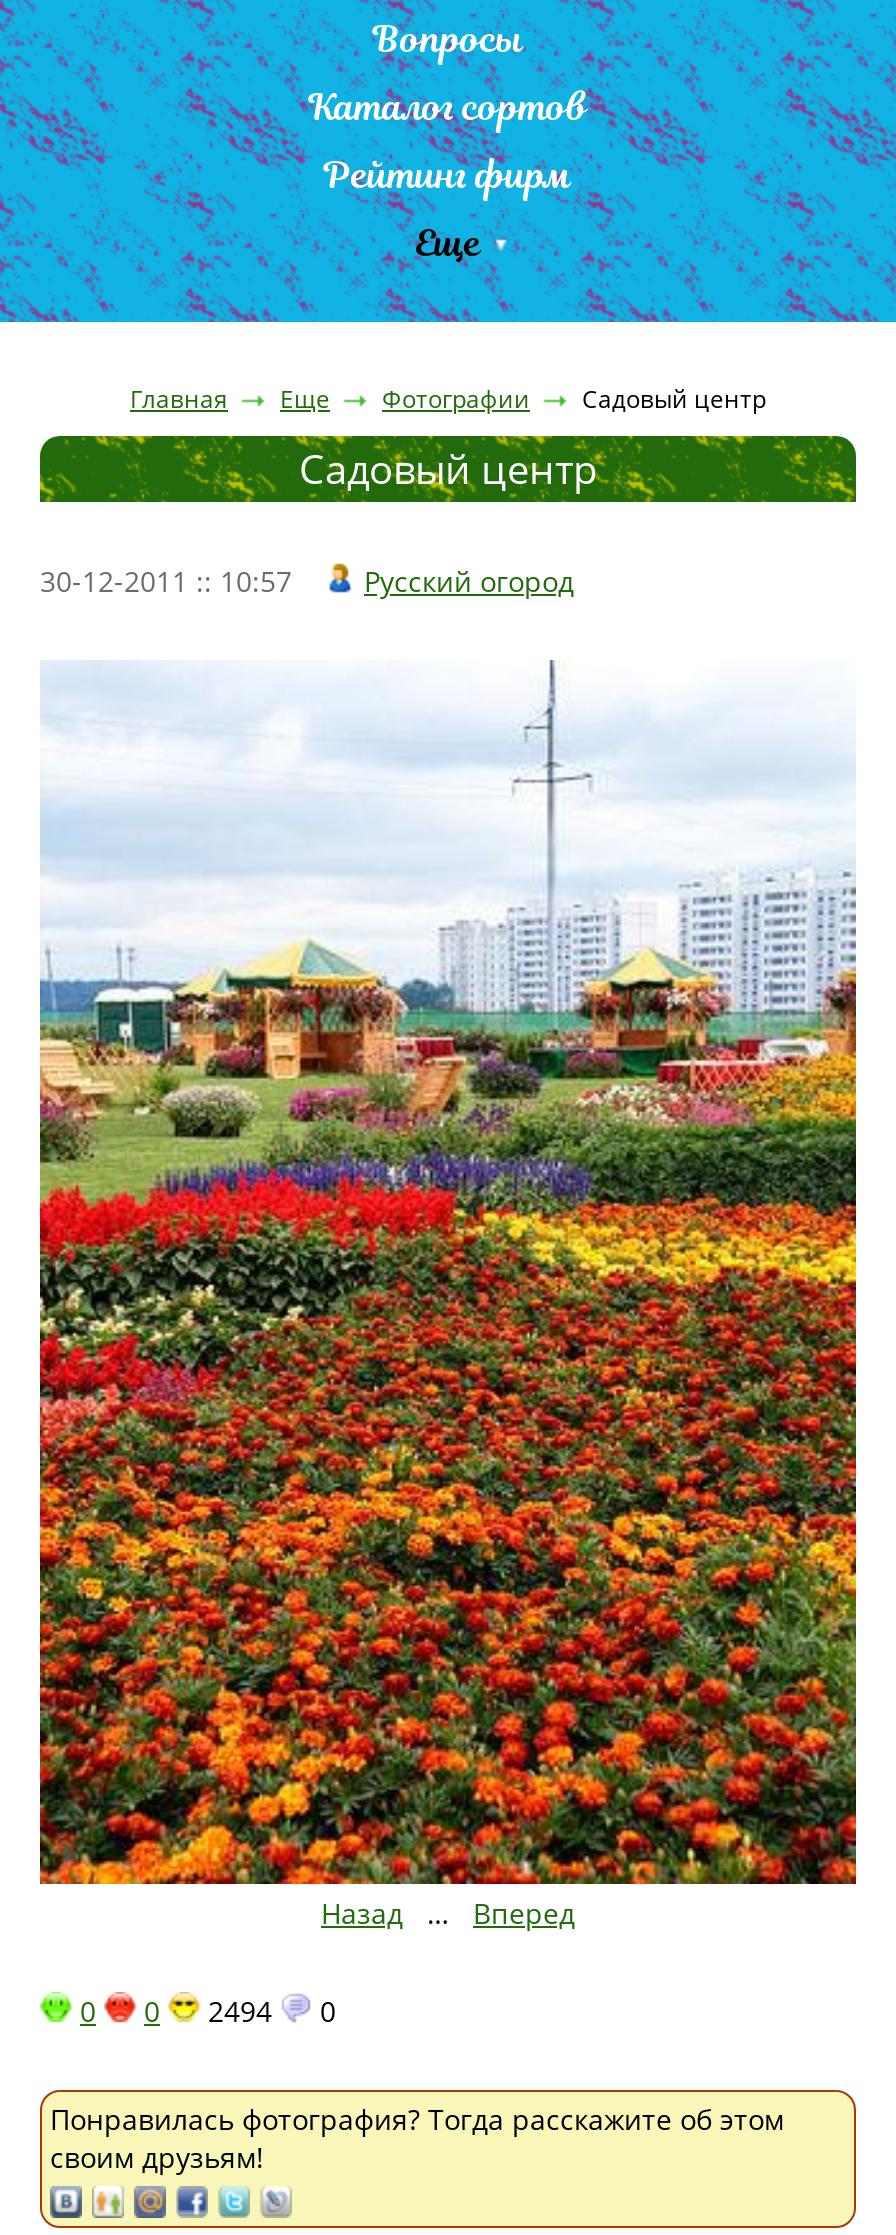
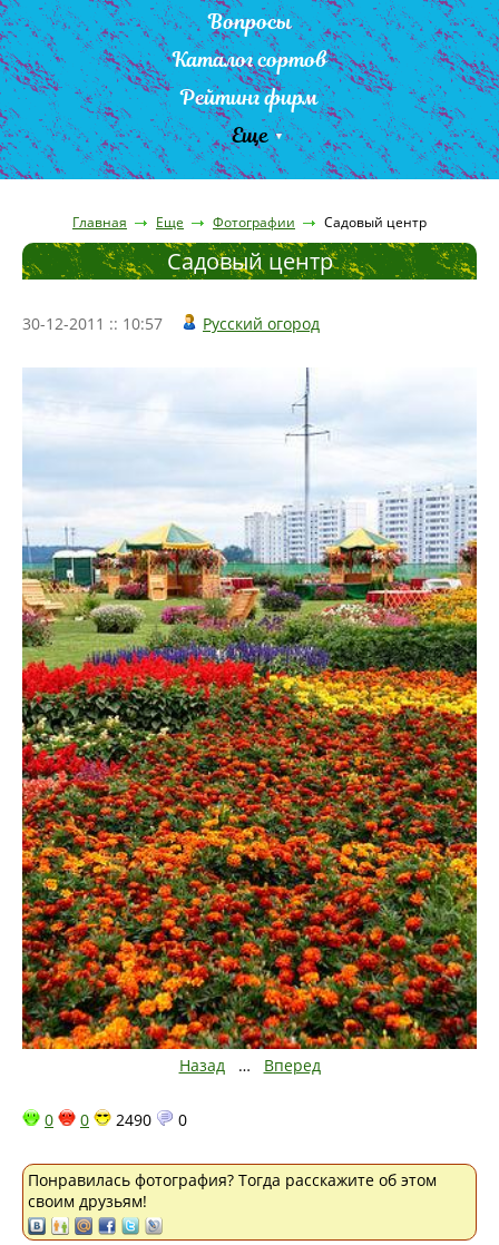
[80,1992,336,2030] 0 0 2494 0 -> [45,1109,187,1130] 0 0 2490 0

